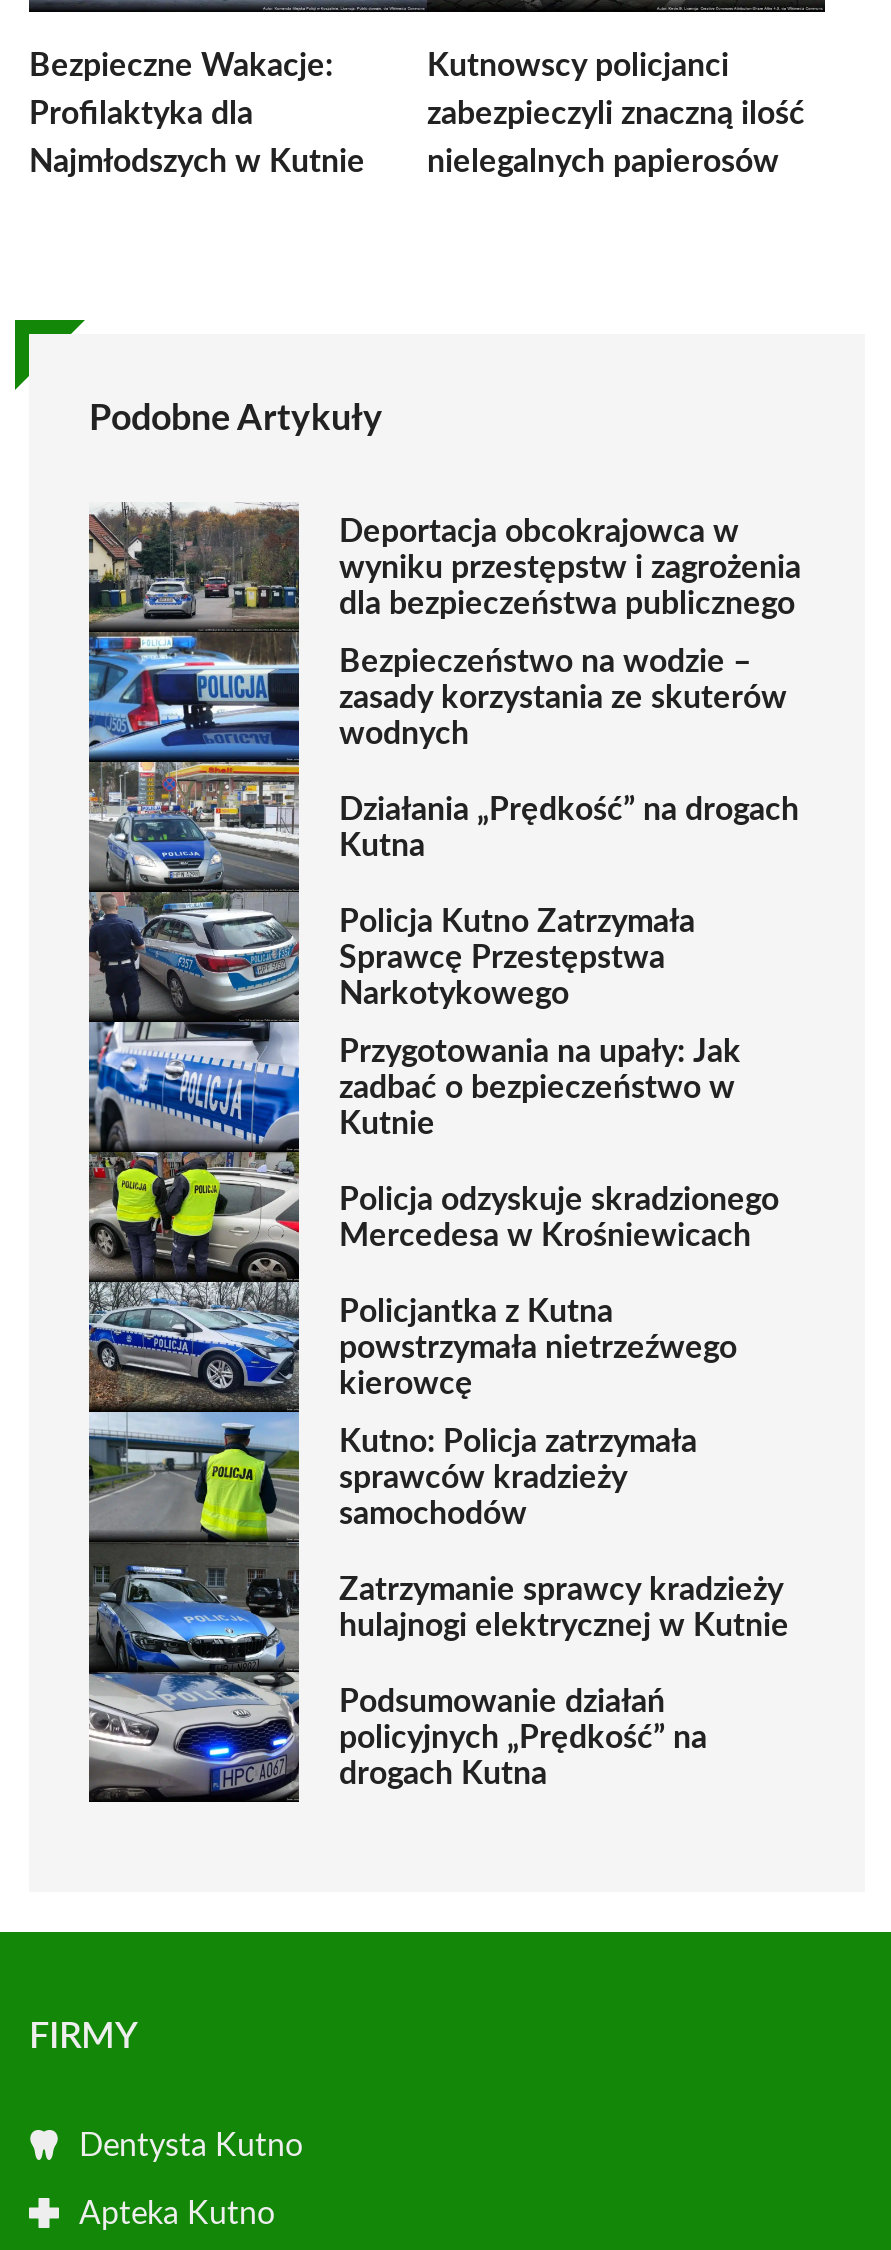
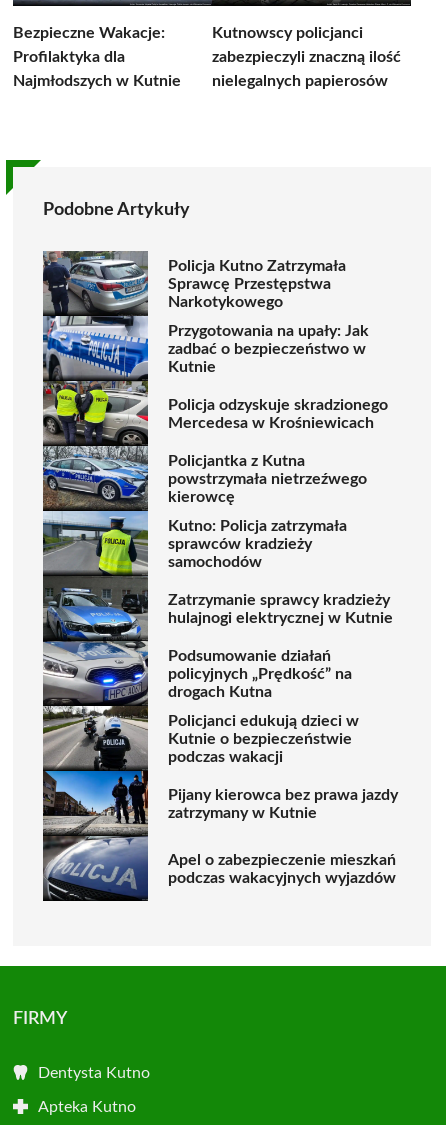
[87,504,801,894] [image] | Deportacja obcokrajowca w | wyniku przestępstw i zagrożenia | dla bezpieczeństwa publicznego | Bezpieczeństwo na wodzie – | zasady korzystania ze skuterów | wodnych | Działania „Prędkość” na drogach | Kutna -> none
moved [339,905,789,1789] -> [168,257,393,699]: Policja Kutno Zatrzymała | Sprawcę Przestępstwa | Narkotykowego | ... | policyjnych „Prędkość” na | drogach Kutna
none -> [43,706,398,900] [image] | Policjanci edukują dzieci w | Kutnie o bezpieczeństwie | podczas wakacji | Pijany kierowca bez prawa jazdy | zatrzymany w Kutnie | Apel o zabezpieczenie mieszkań | podczas wakacyjnych wyjazdów

